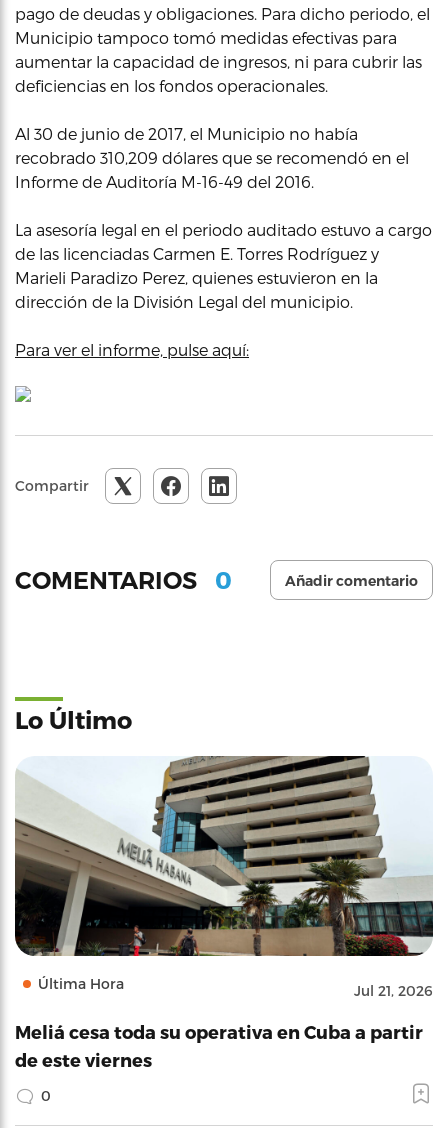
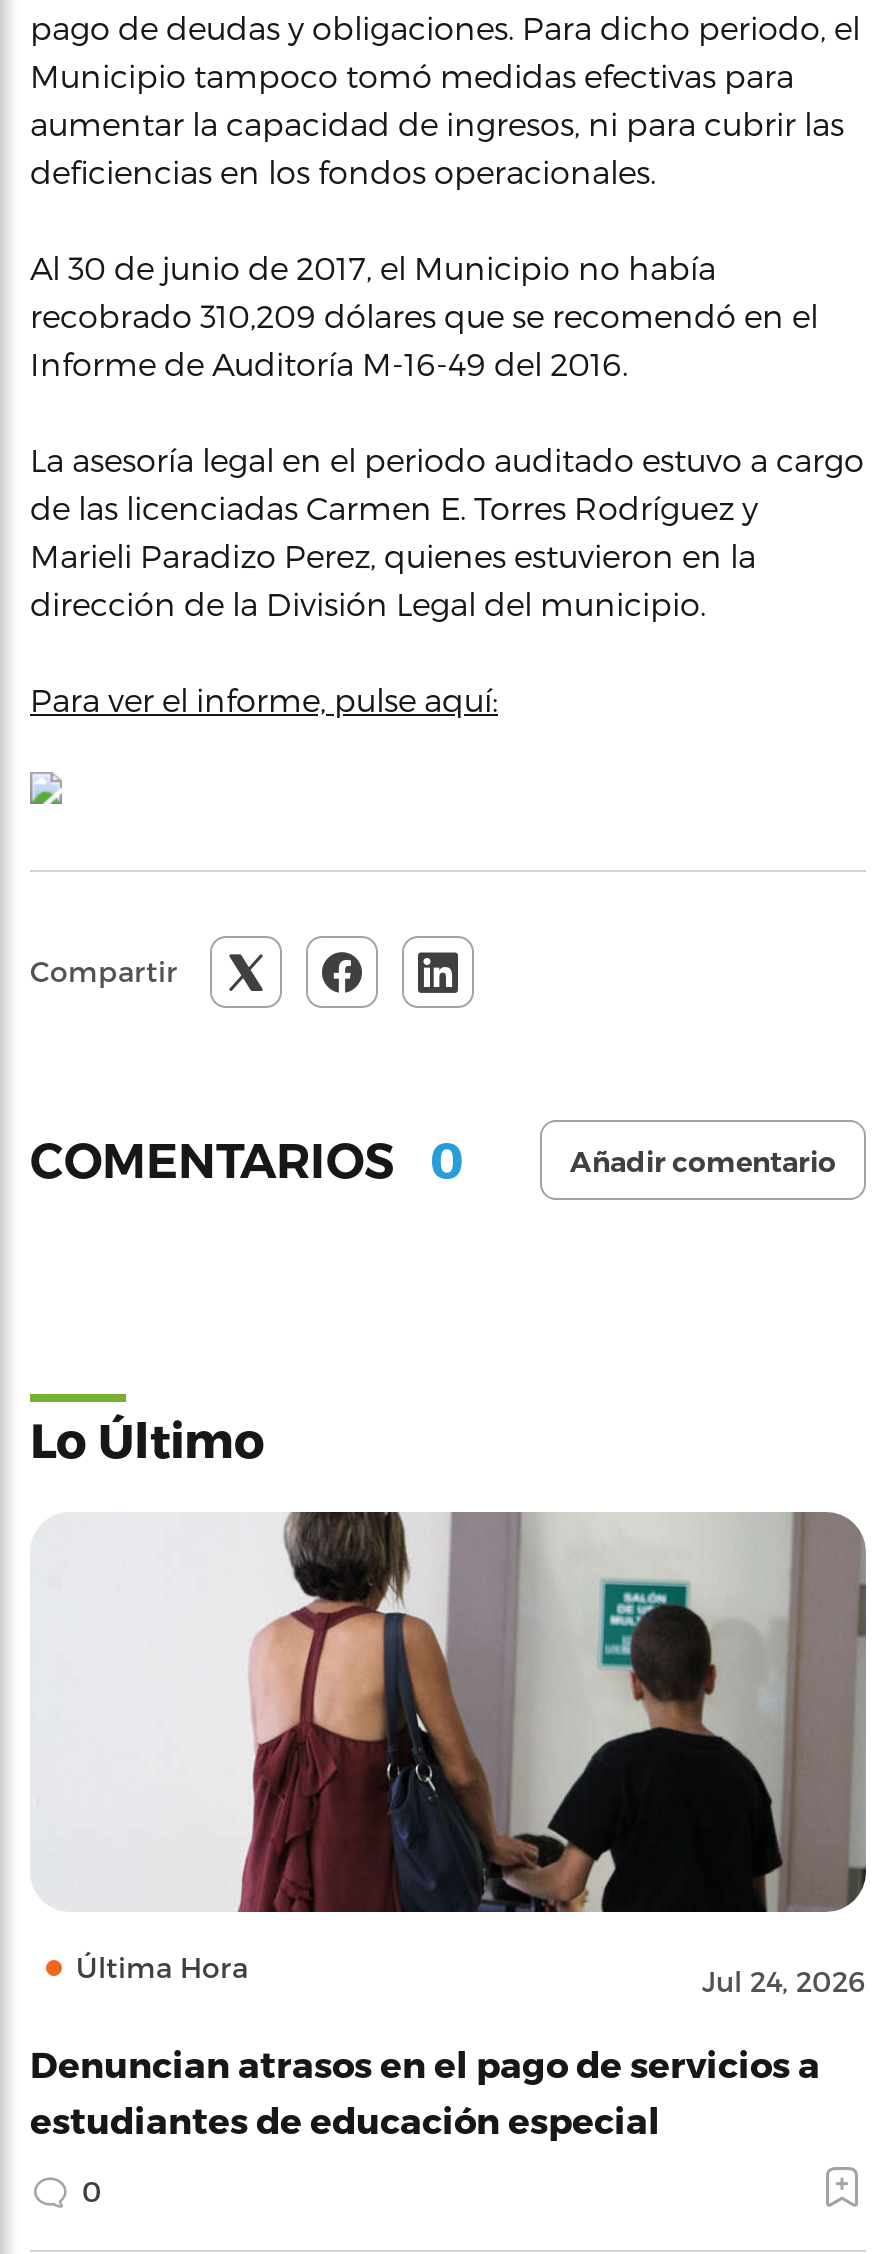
[14,755,433,999] [image] | Jul 21, 2026 -> [30,1510,868,1998] [image] | Jul 24, 2026
[15,1021,423,1070] Meliá cesa toda su operativa en Cuba a partir | de este viernes -> [30,2042,820,2140] Denuncian atrasos en el pago de servicios a | estudiantes de educación especial

